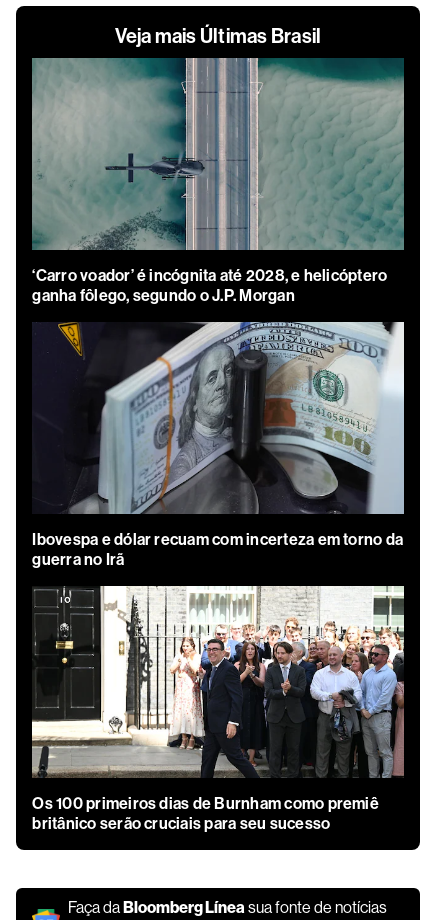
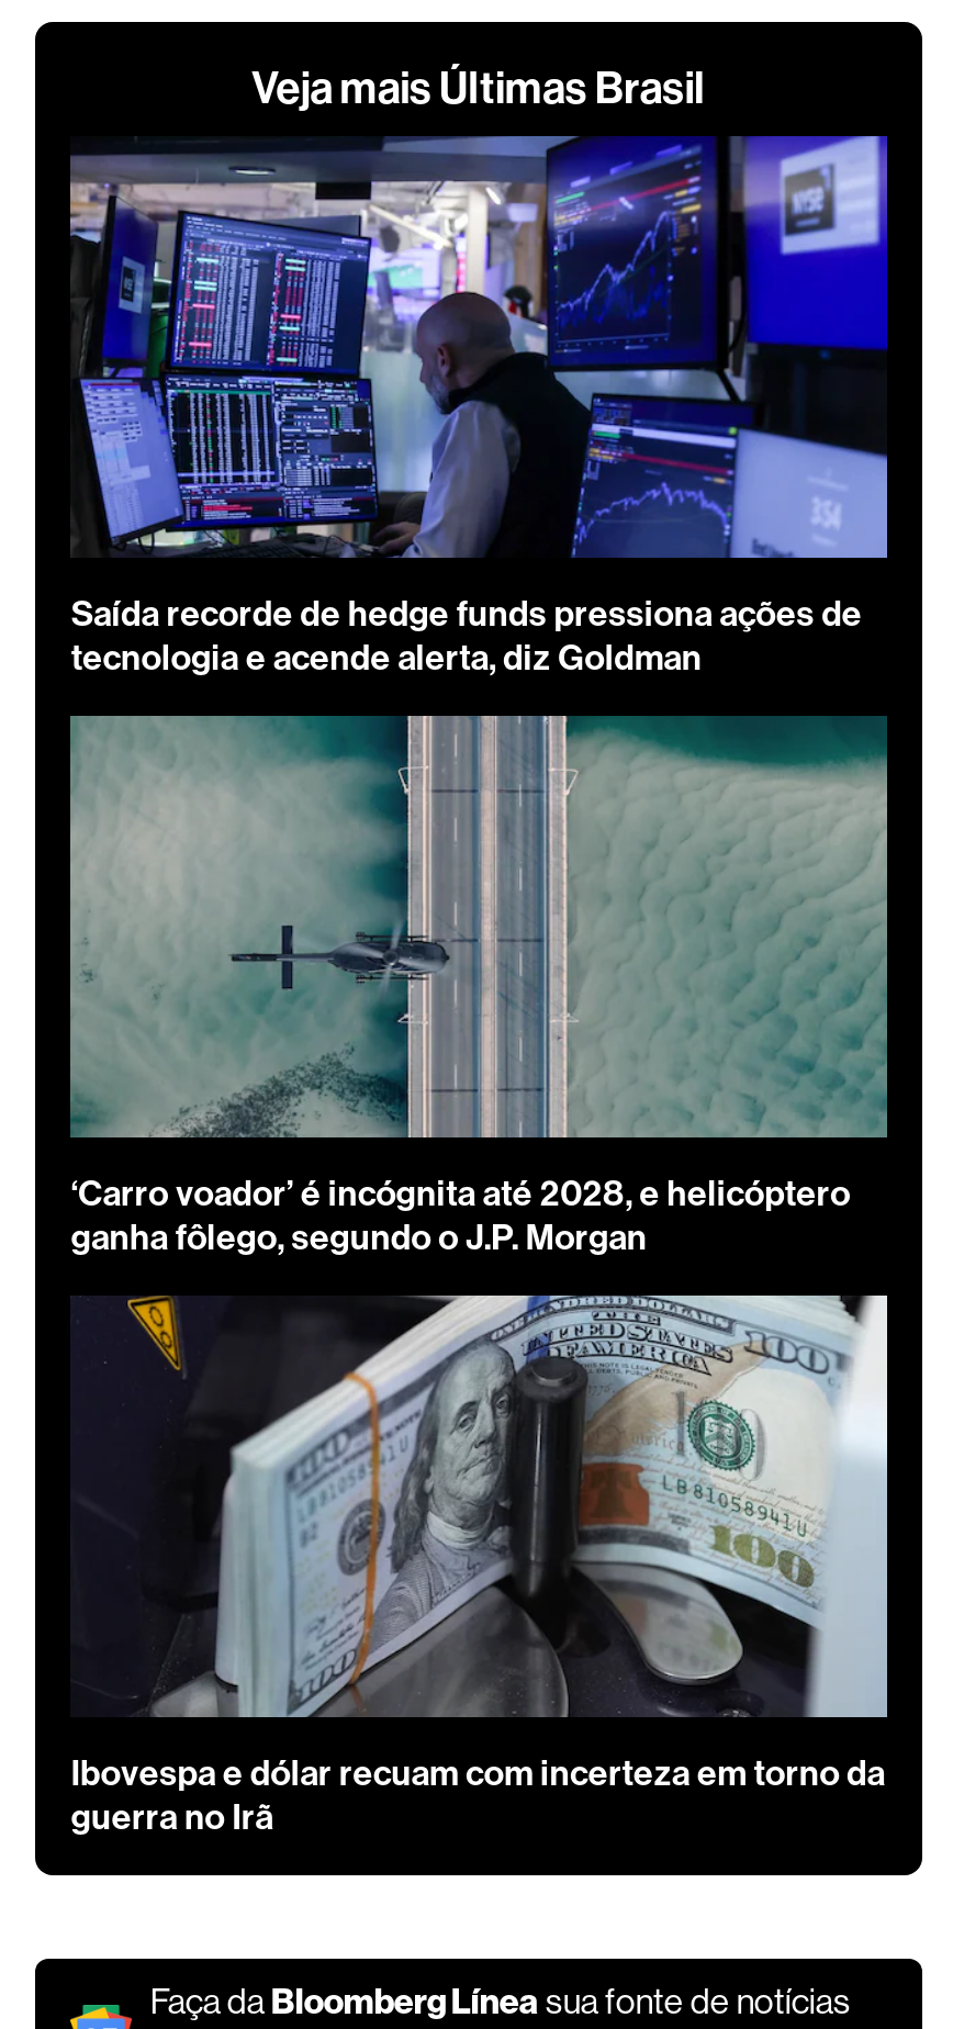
none -> [70,134,889,680] [image] | Saída recorde de hedge funds pressiona ações de | tecnologia e acende alerta, diz Goldman
moved [31,56,406,569] -> [68,711,892,1839]: [image] | ‘Carro voador’ é incógnita até 2028, e helicóptero | ganha fôlego, segundo o J.P. Morgan | Ibovespa e dólar recuam com incerteza em torno da | guerra no Irã
[31,586,405,833] [image] | Os 100 primeiros dias de Burnham como premiê | britânico serão cruciais para seu sucesso -> none

